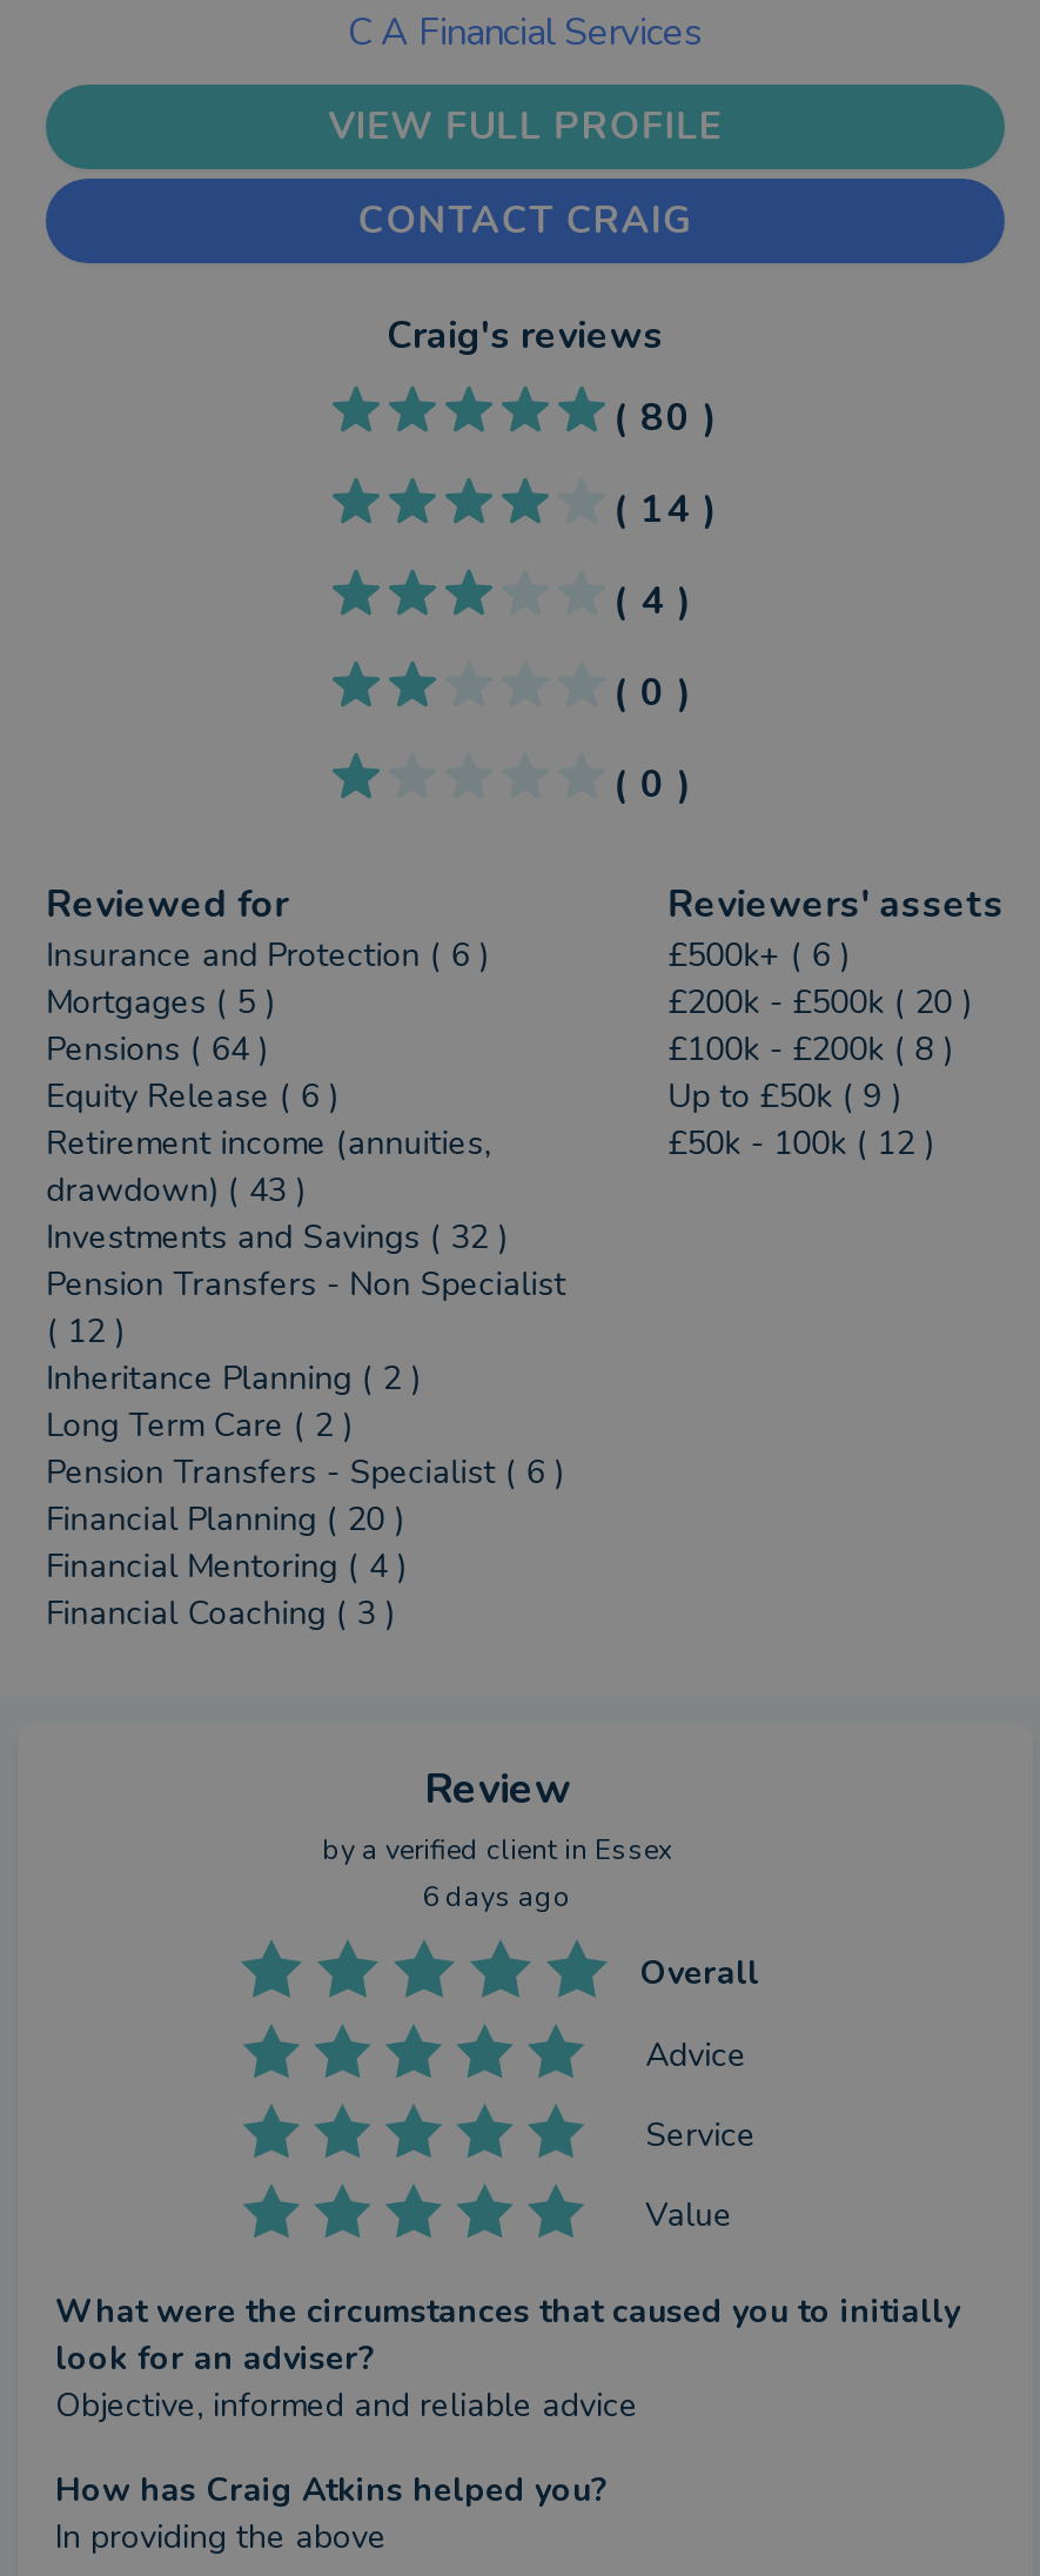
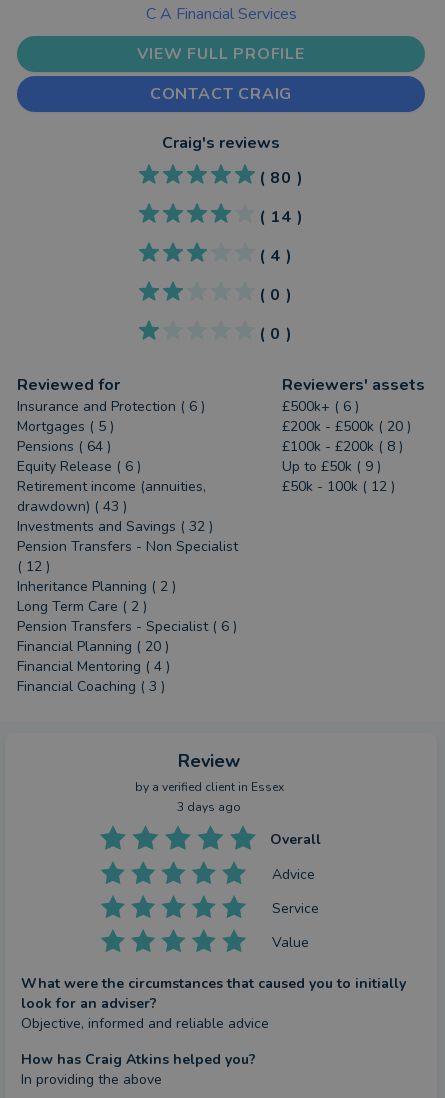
[422,1878,572,1916] 6 days ago -> [177,799,241,815] 3 days ago

